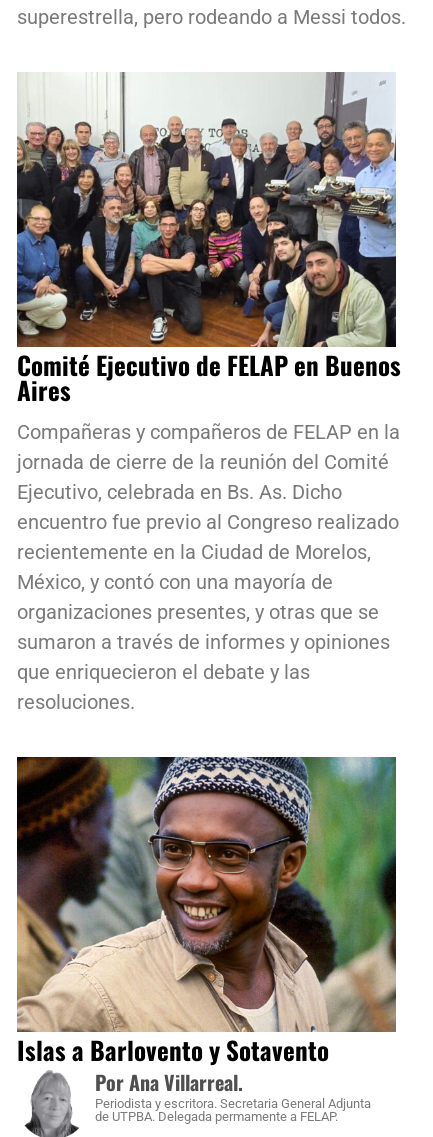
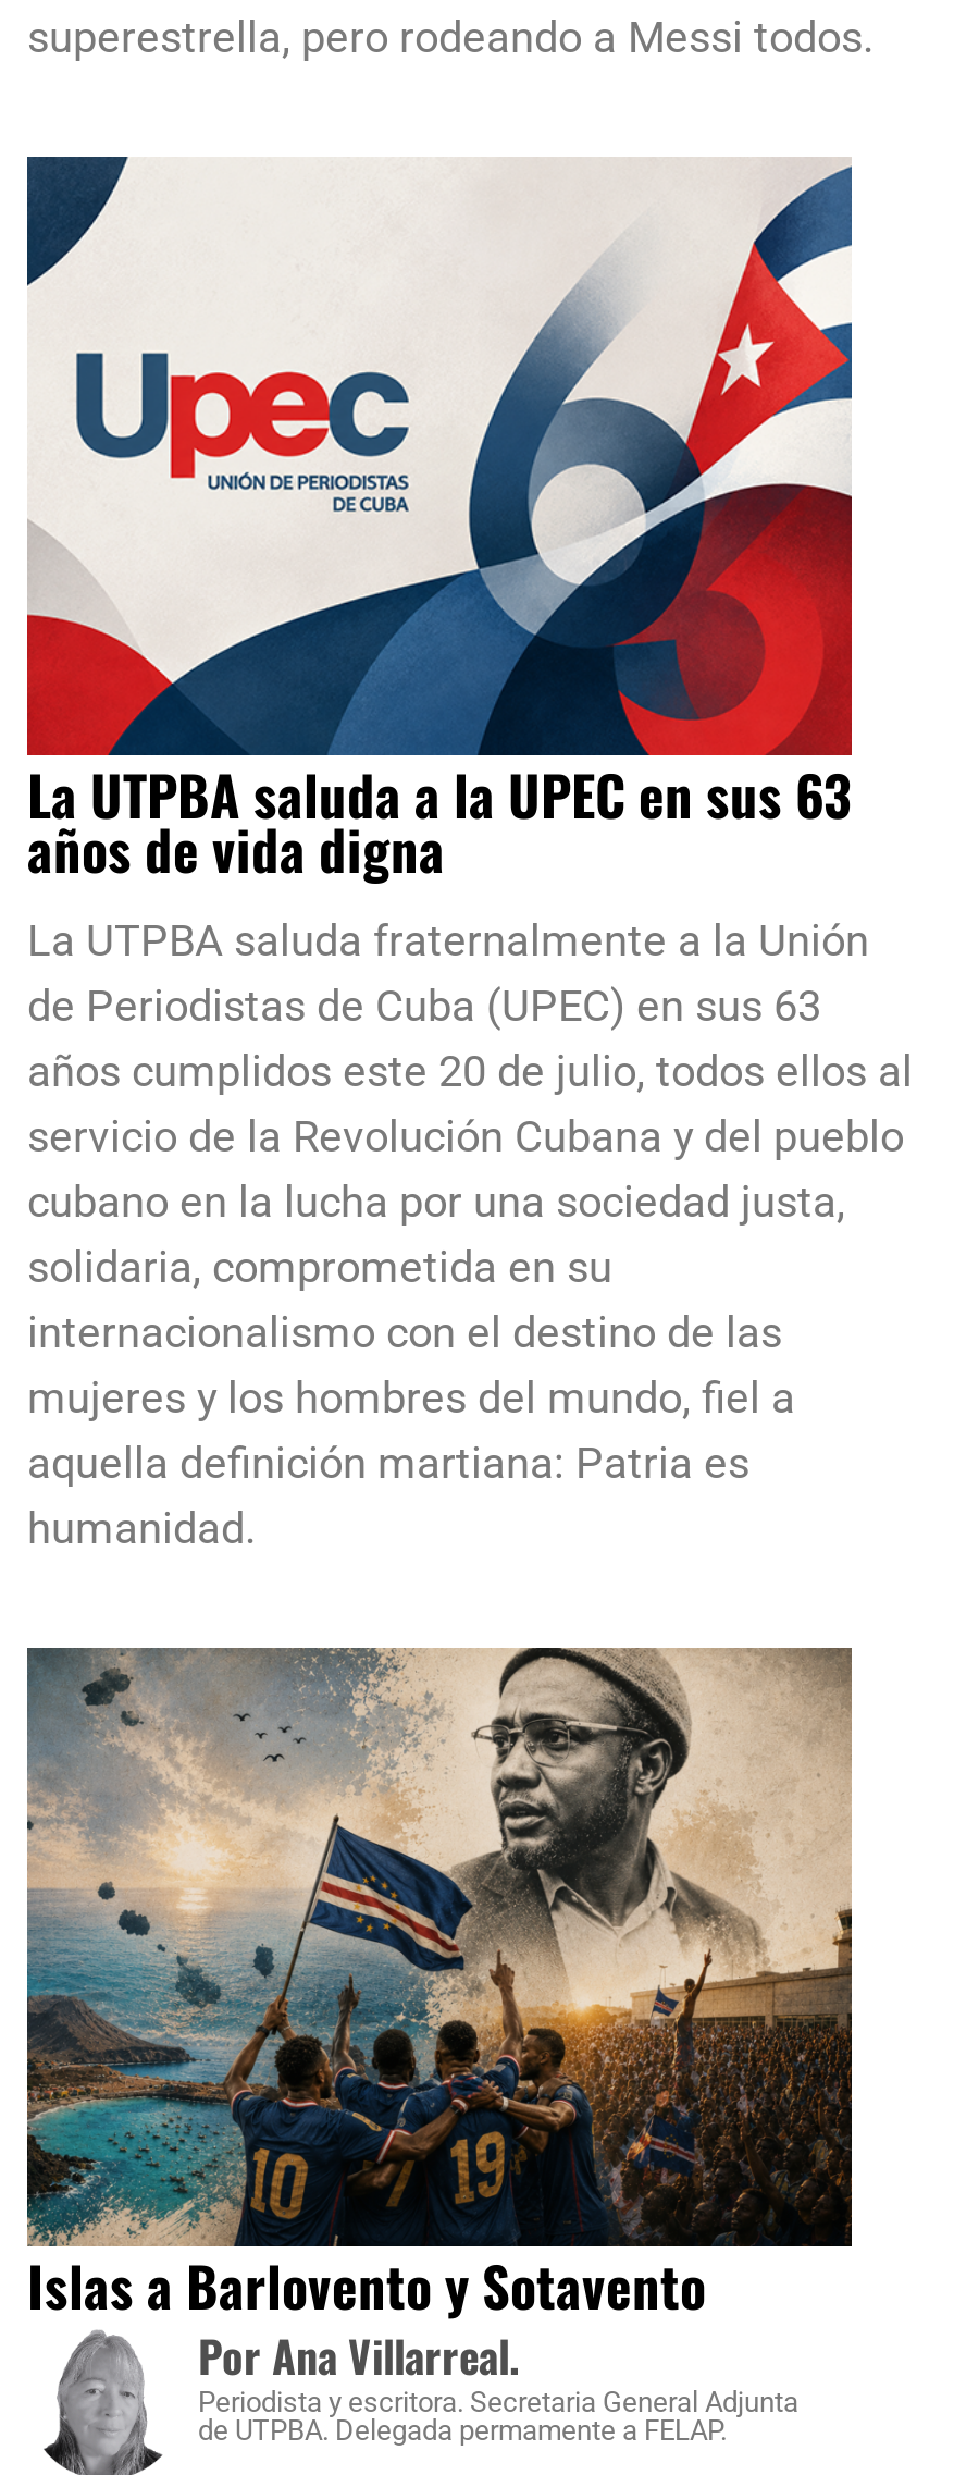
[16,72,401,714] [image] | Comité Ejecutivo de FELAP en Buenos | Aires | Compañeras y compañeros de FELAP en la | jornada de cierre de la reunión del Comité | Ejecutivo, celebrada en Bs. As. Dicho | encuentro fue previo al Congreso realizado | recientemente en la Ciudad de Morelos, | México, y contó con una mayoría de | organizaciones presentes, y otras que se | sumaron a través de informes y opiniones | que enriquecieron el debate y las | resoluciones. -> [25,155,913,1553] [image] | La UTPBA saluda a la UPEC en sus 63 | años de vida digna | La UTPBA saluda fraternalmente a la Unión | de Periodistas de Cuba (UPEC) en sus 63 | años cumplidos este 20 de julio, todos ellos al | servicio de la Revolución Cubana y del pueblo | cubano en la lucha por una sociedad justa, | solidaria, comprometida en su | internacionalismo con el destino de las | mujeres y los hombres del mundo, fiel a | aquella definición martiana: Patria es | humanidad.
[16,756,397,1033] [image] -> [25,1646,854,2249] [image]

